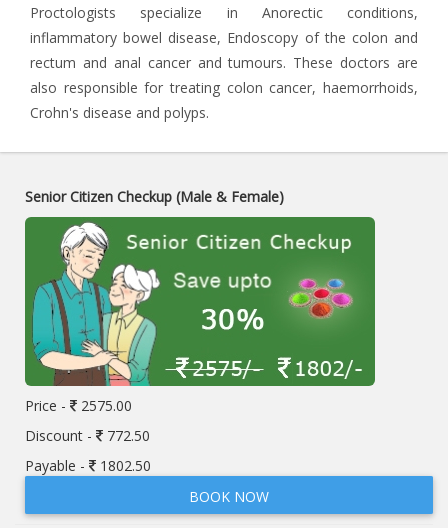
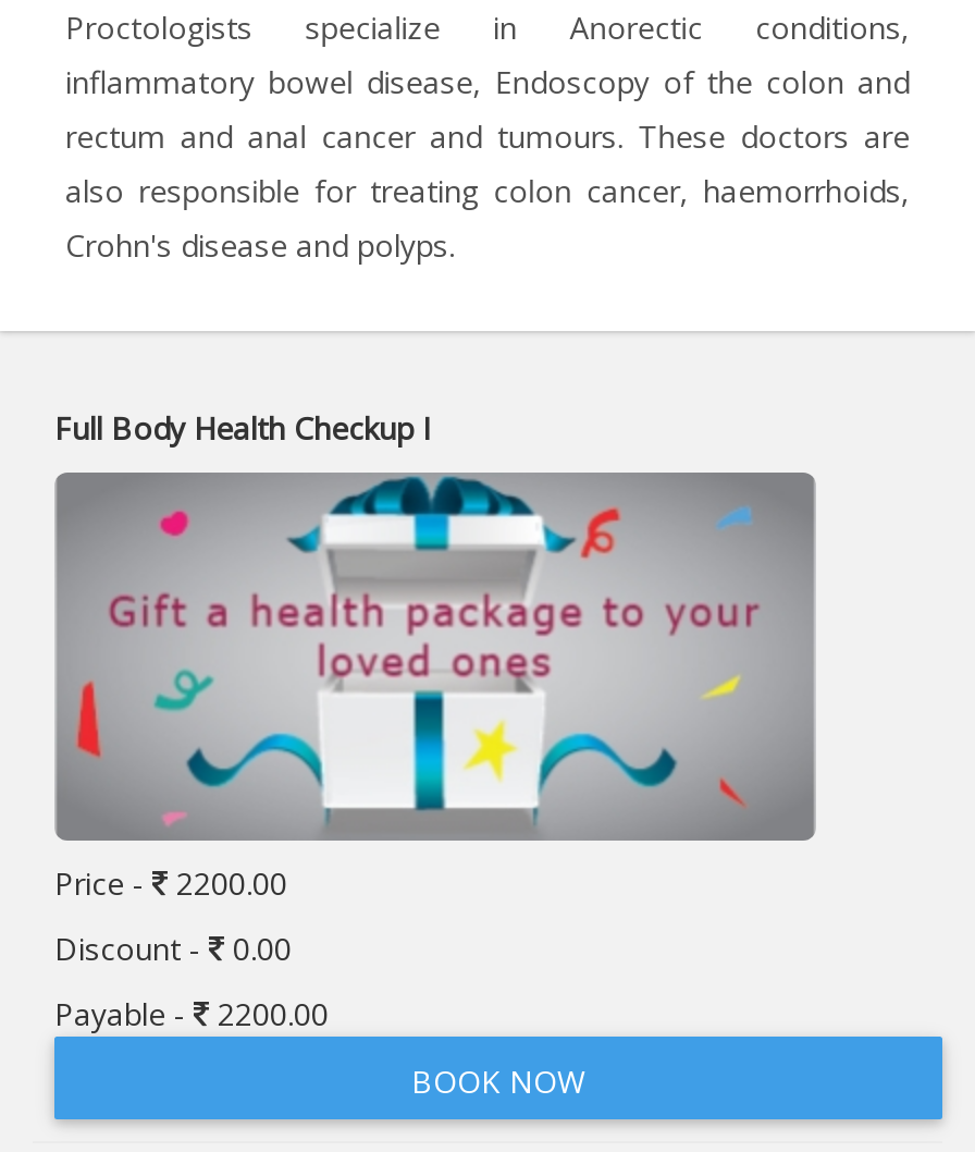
[25,187,284,206] Senior Citizen Checkup (Male & Female) -> [54,407,431,449] Full Body Health Checkup I
[25,216,375,415] [image] | Price - 2575.00 -> [54,470,814,904] [image] | Price - 2200.00
[25,426,150,445] Discount - 772.50 -> [54,928,292,969] Discount - 0.00
[25,456,151,475] Payable - 1802.50 -> [54,993,329,1034] Payable - 2200.00

